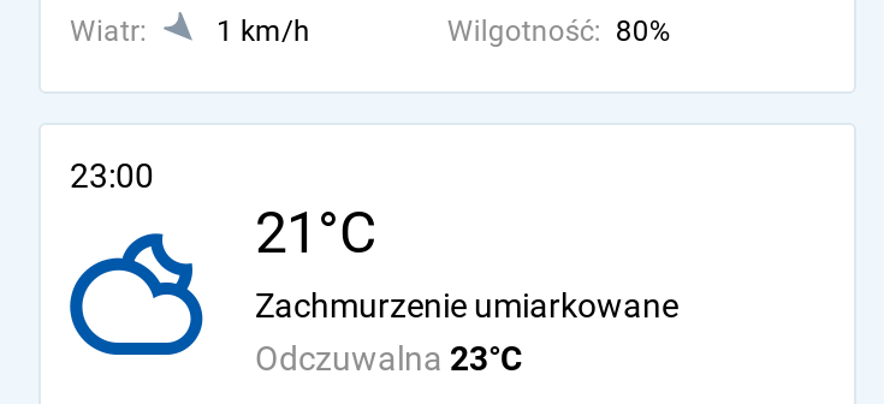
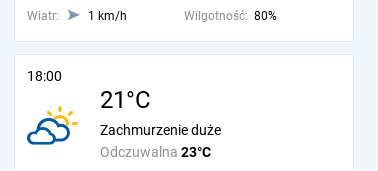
[70,156,154,195] 23:00 -> [27,68,62,84] 18:00
[67,231,678,358] [image] | Zachmurzenie umiarkowane -> [26,100,221,151] [image] | Zachmurzenie duże

